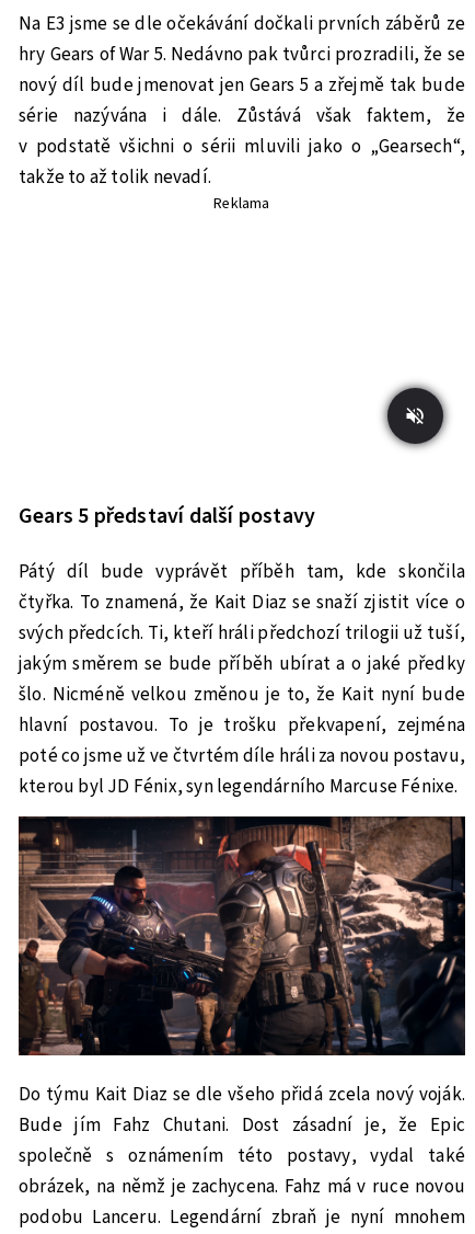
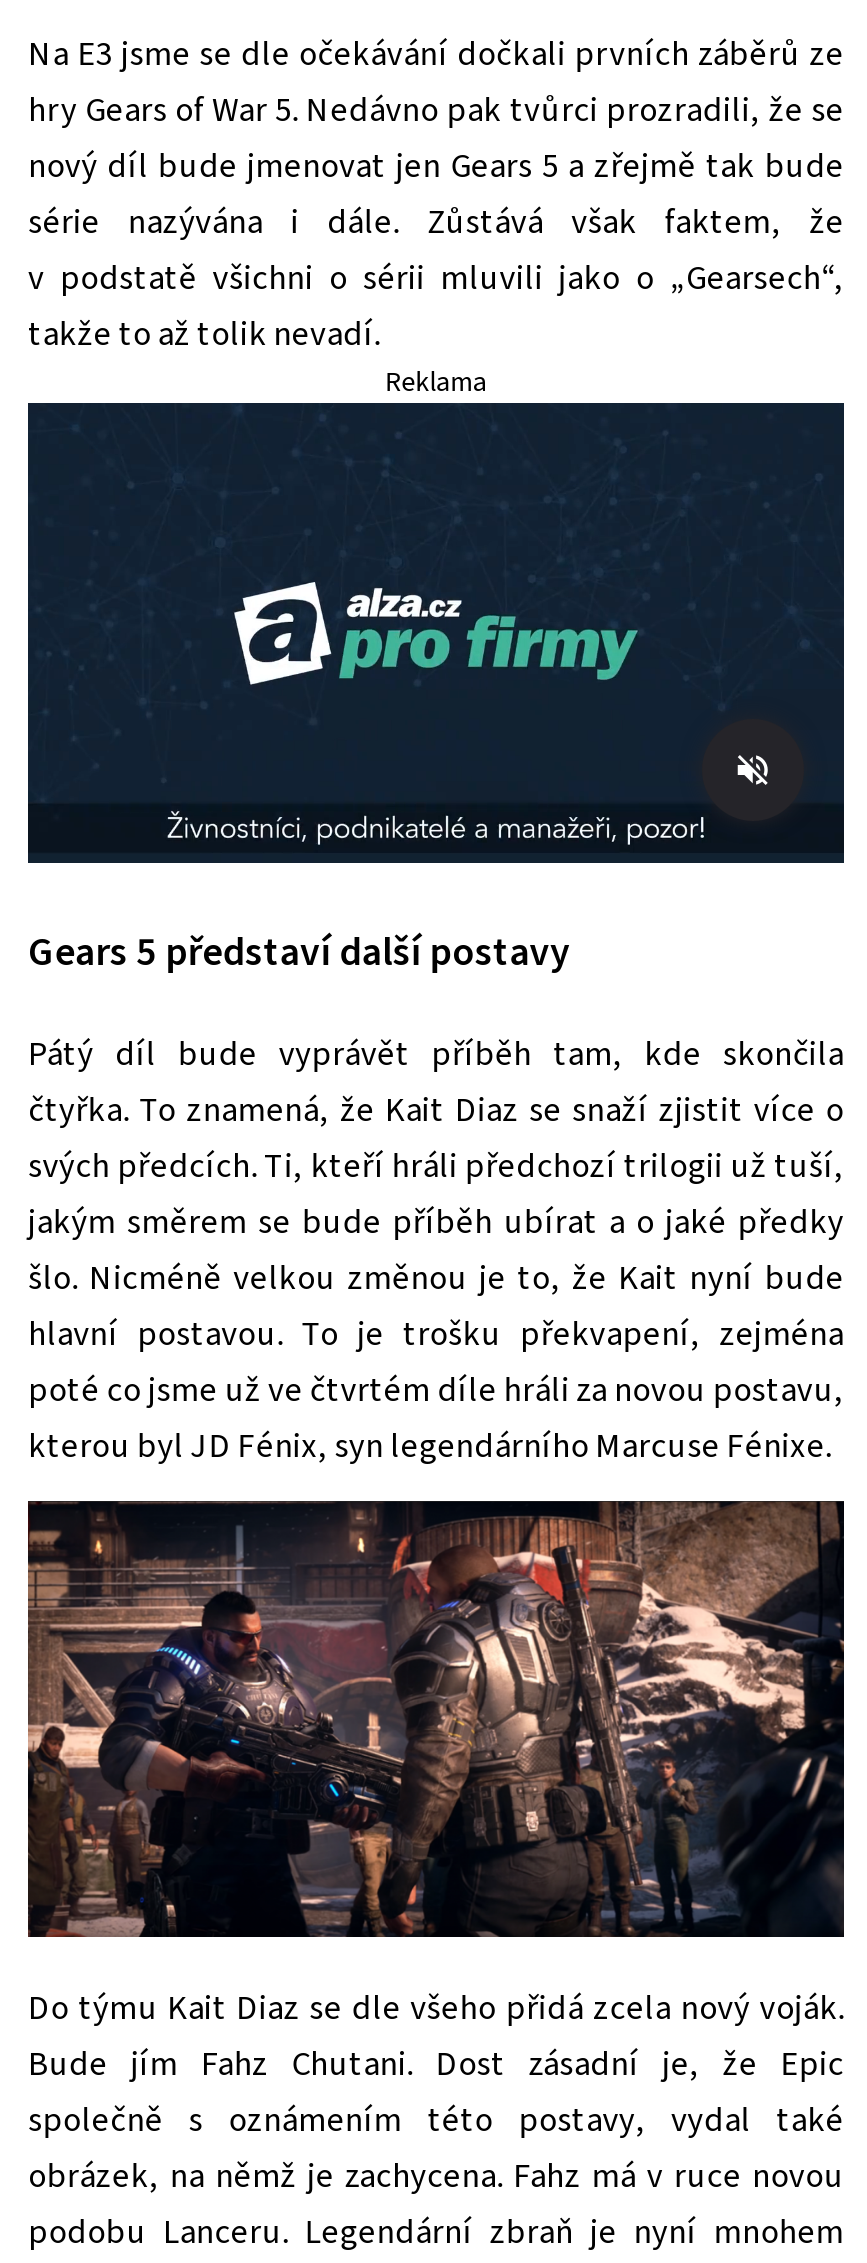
none -> [26,401,846,865] [image]

